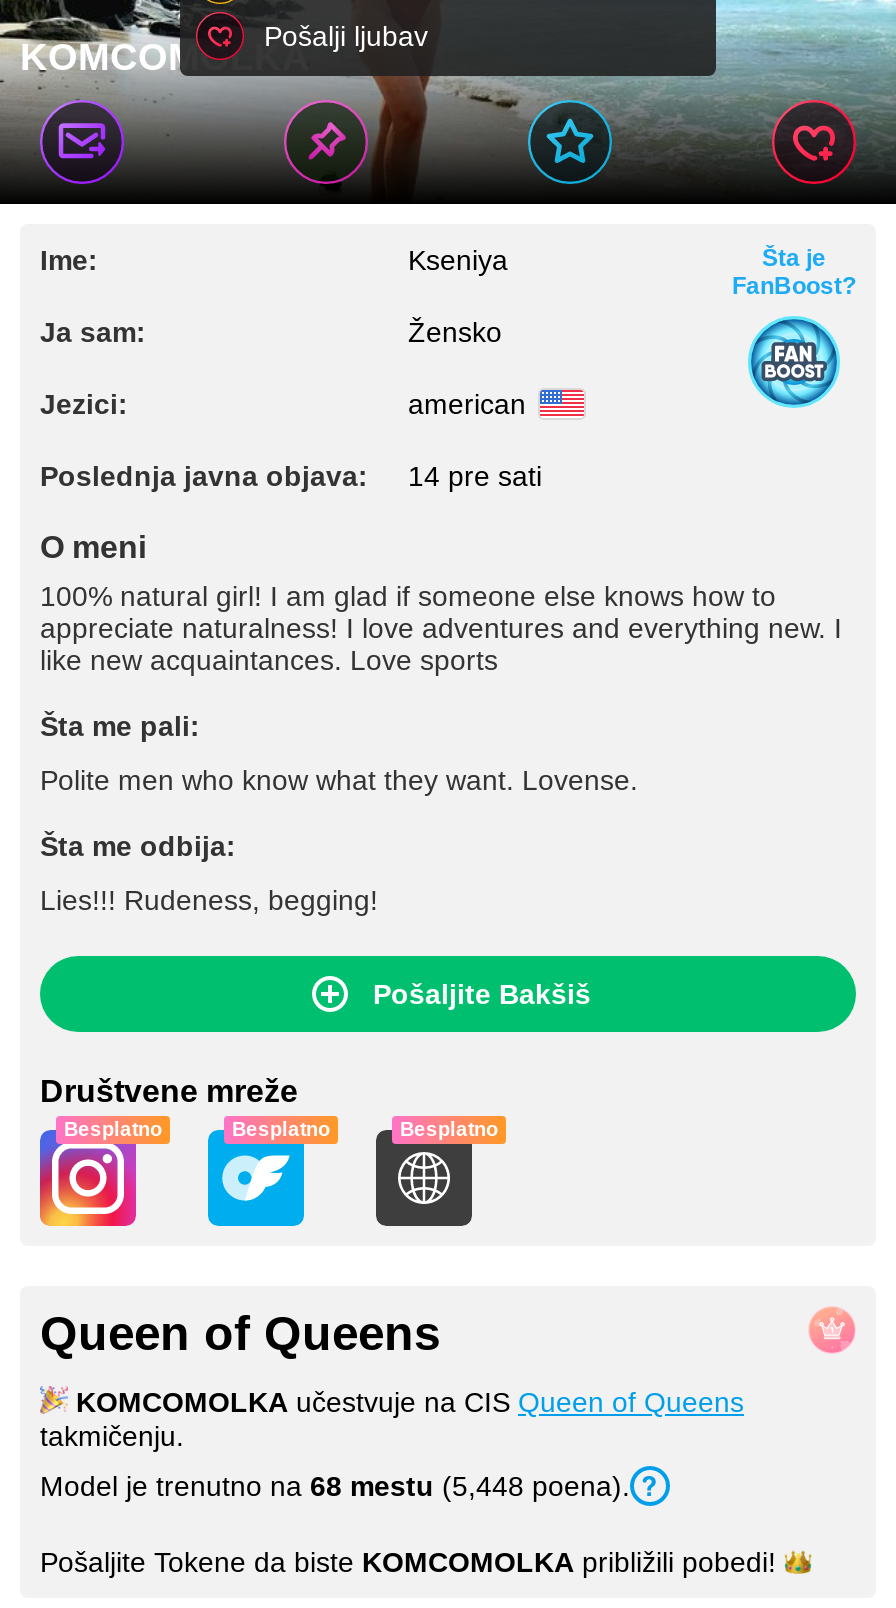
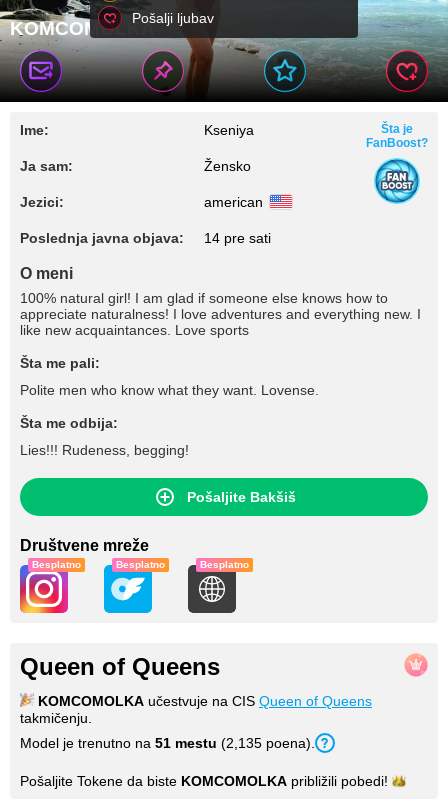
[40,1470,630,1502] Model je trenutno na 68 mestu (5,448 poena). -> [20,735,315,751] Model je trenutno na 51 mestu (2,135 poena).

